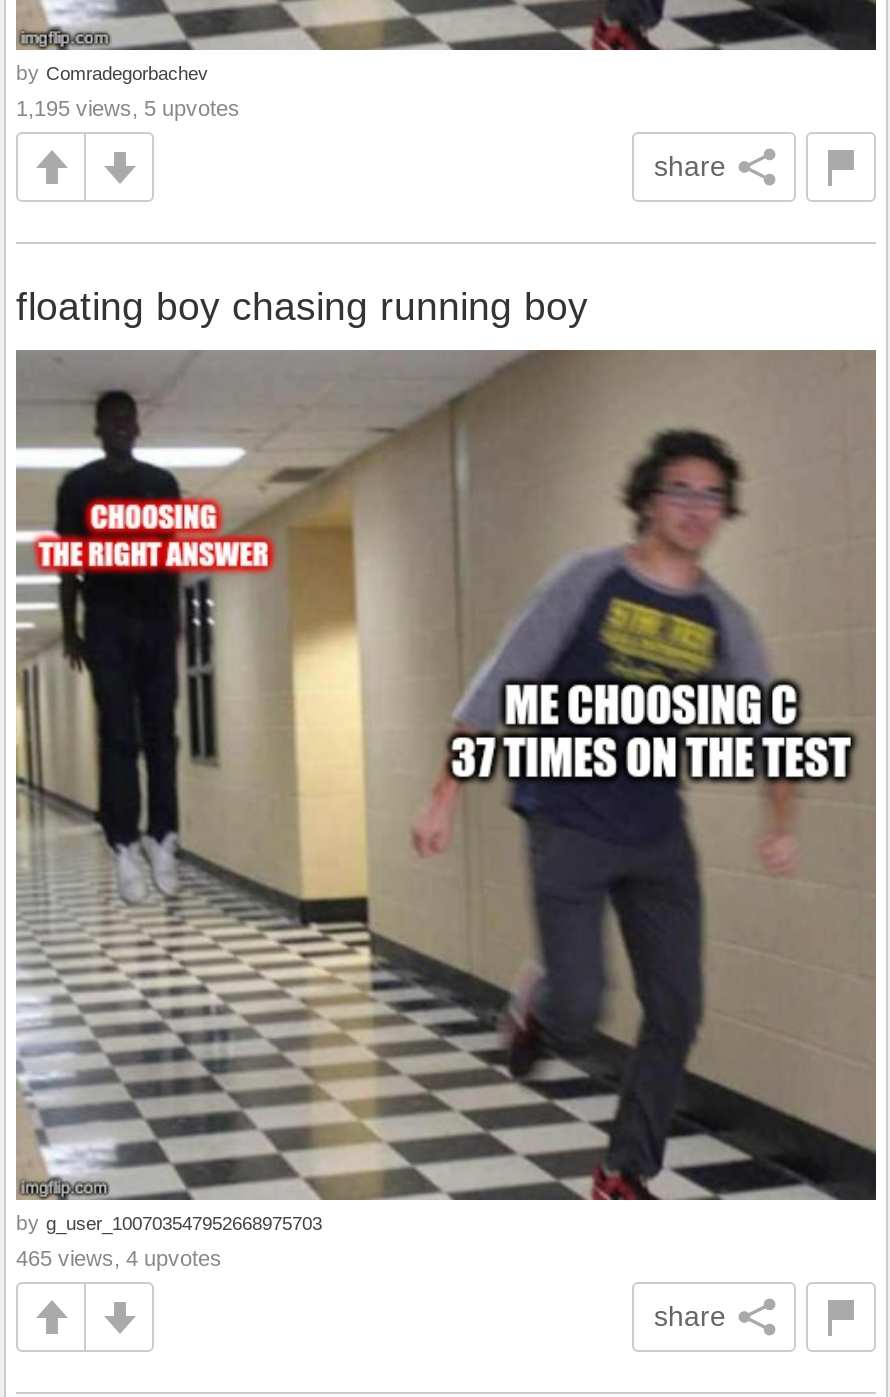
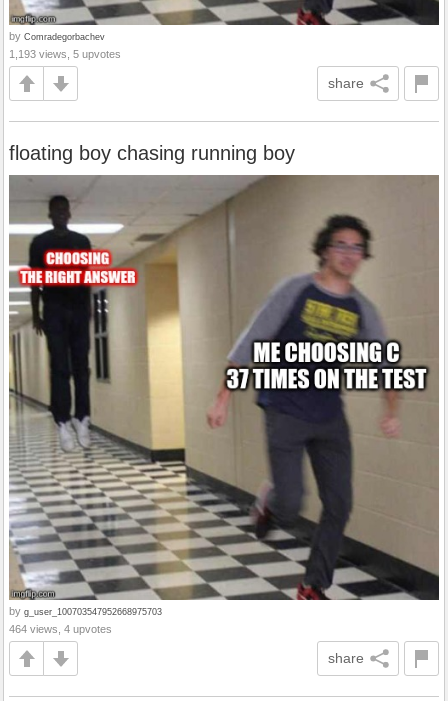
[16,96,240,120] 1,195 views, 5 upvotes -> [9,48,121,60] 1,193 views, 5 upvotes
[16,1247,222,1271] 465 views, 4 upvotes -> [9,623,112,635] 464 views, 4 upvotes

